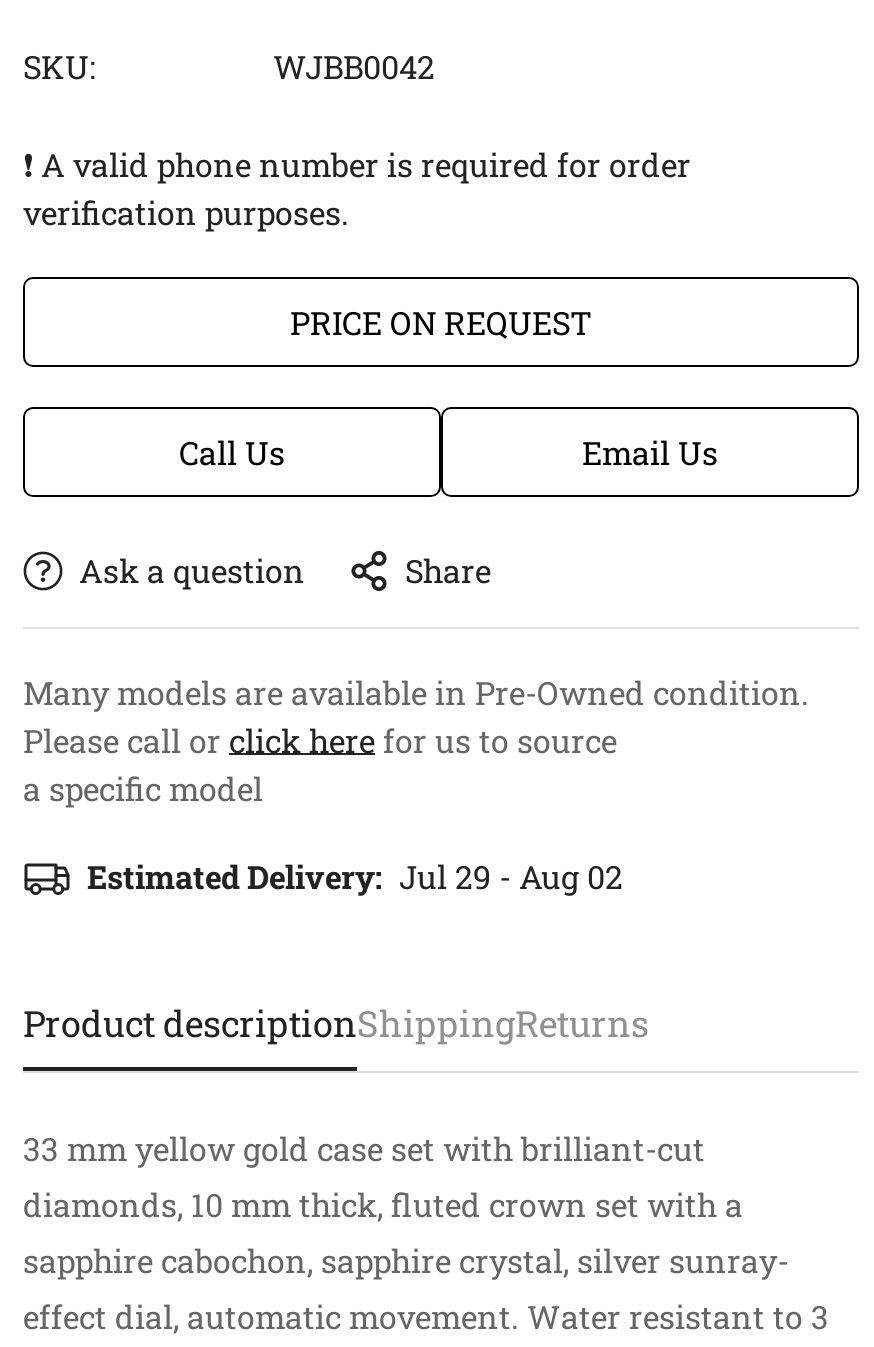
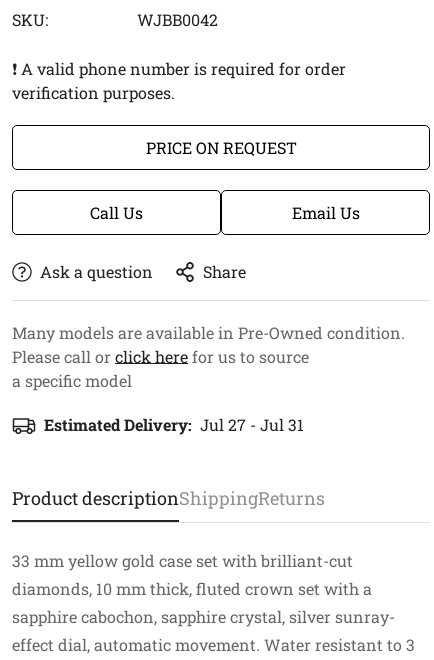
[87,856,623,898] Estimated Delivery: Jul 29 - Aug 02 -> [44,414,304,435] Estimated Delivery: Jul 27 - Jul 31

